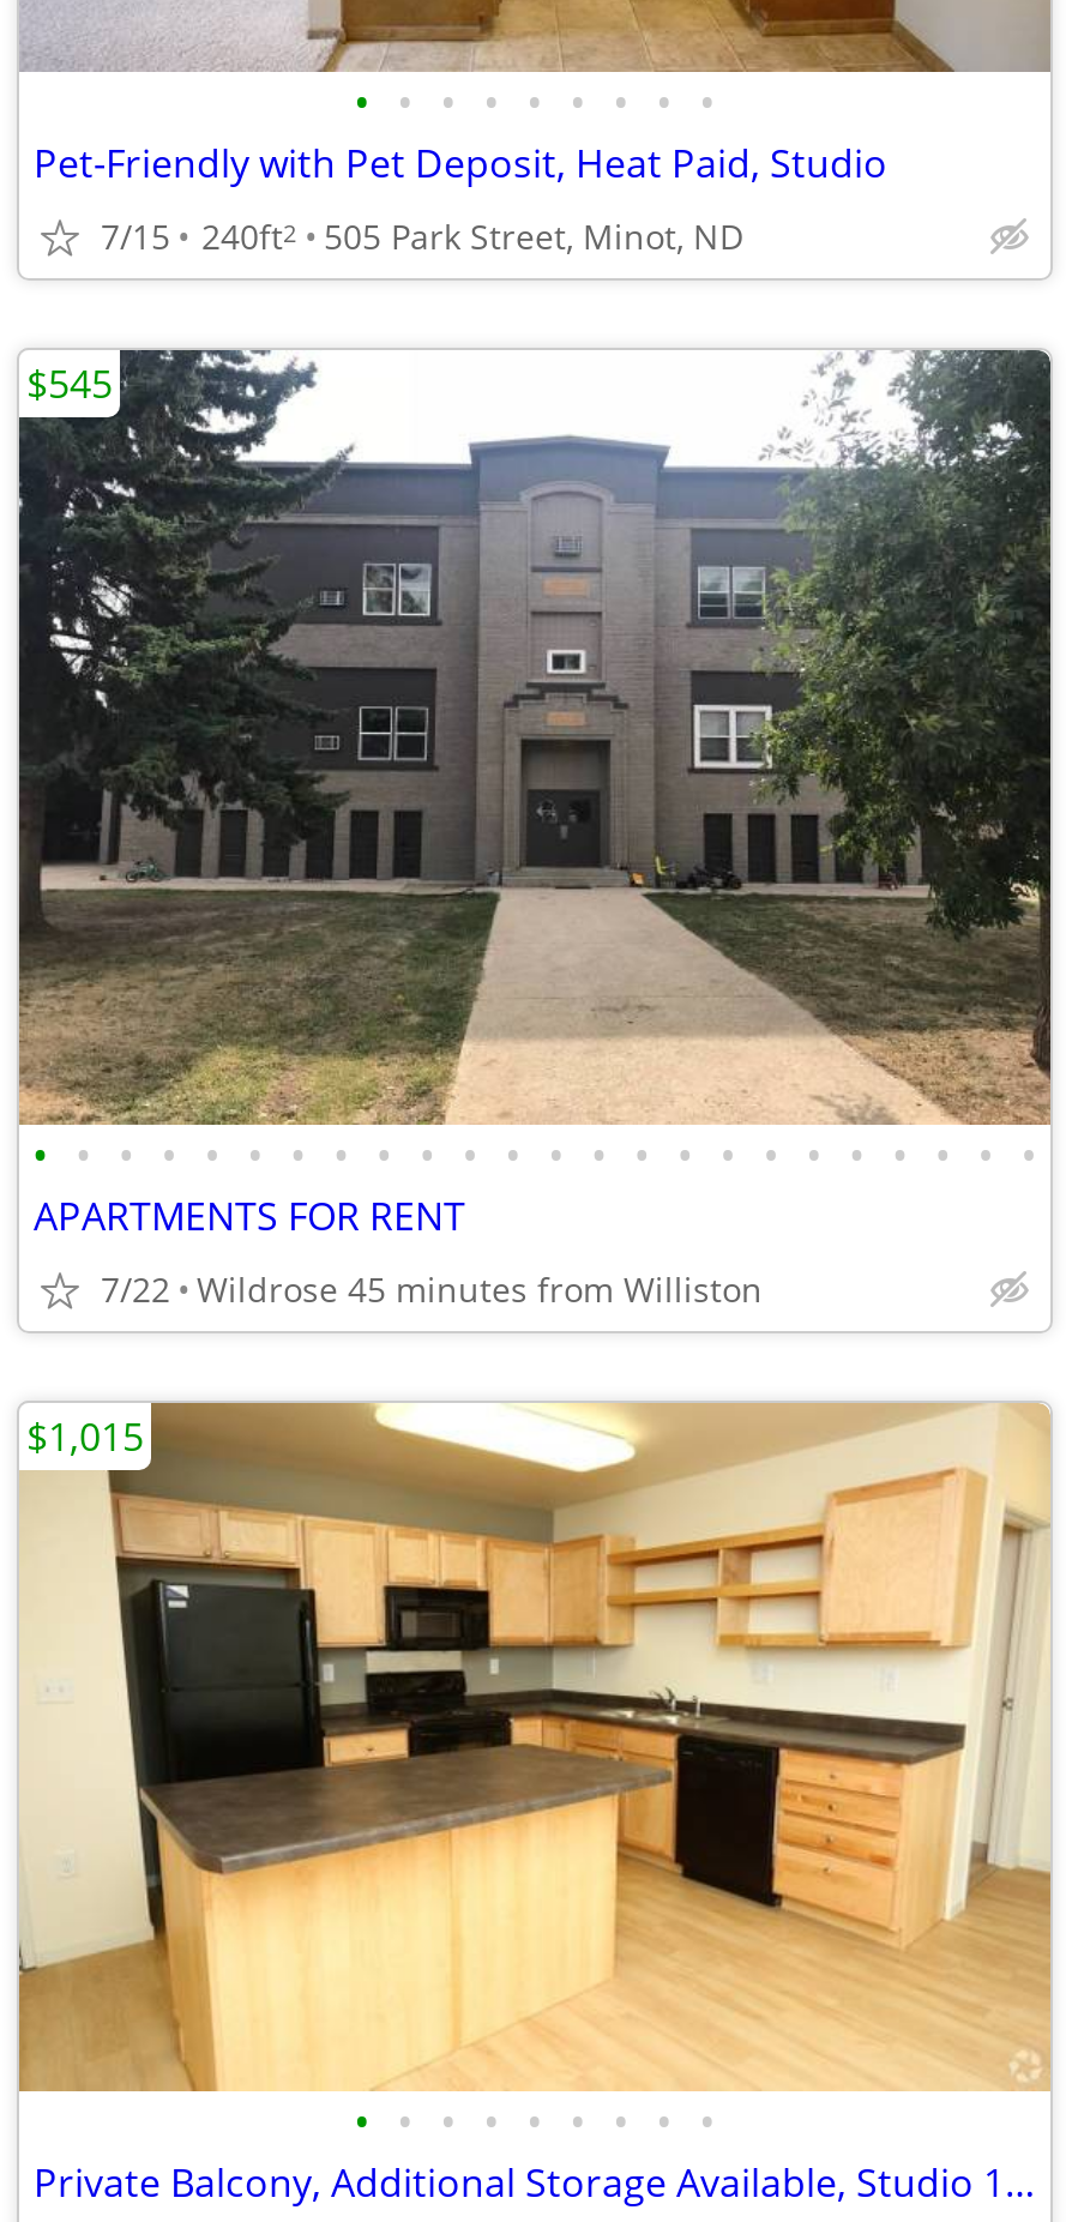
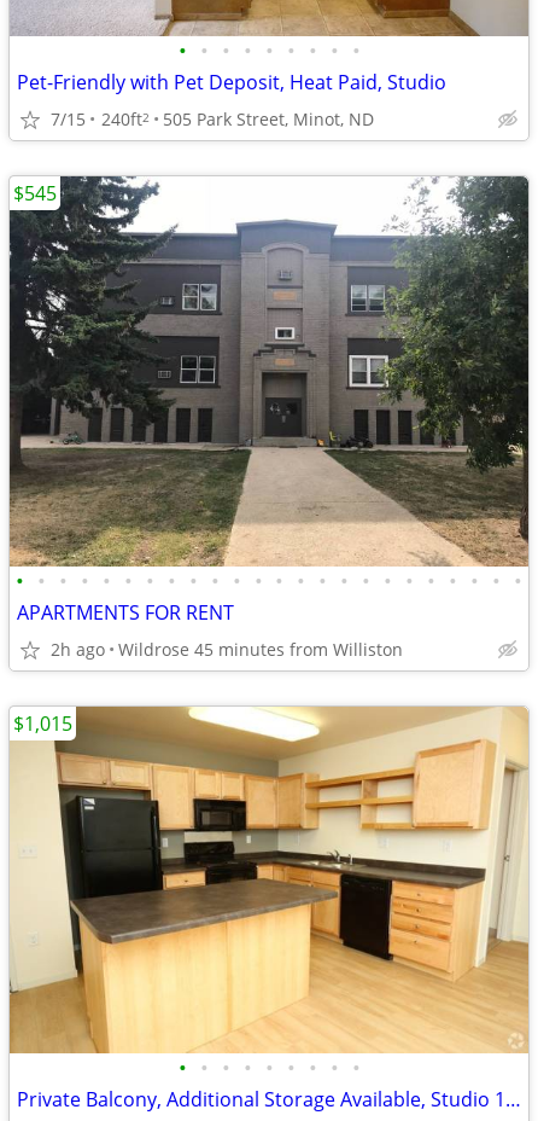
[101,1266,763,1312] 7/22 Wildrose 45 minutes from Williston -> [51,638,403,661] 2h ago Wildrose 45 minutes from Williston

